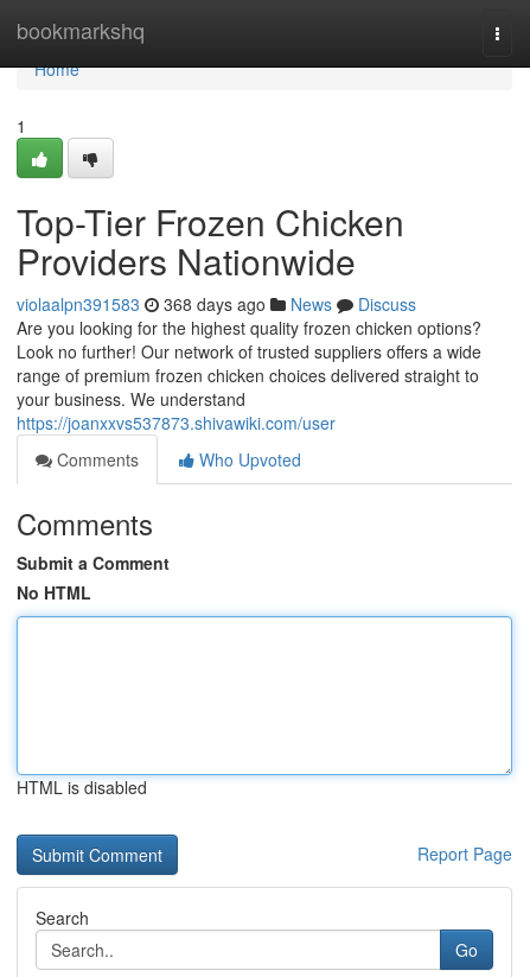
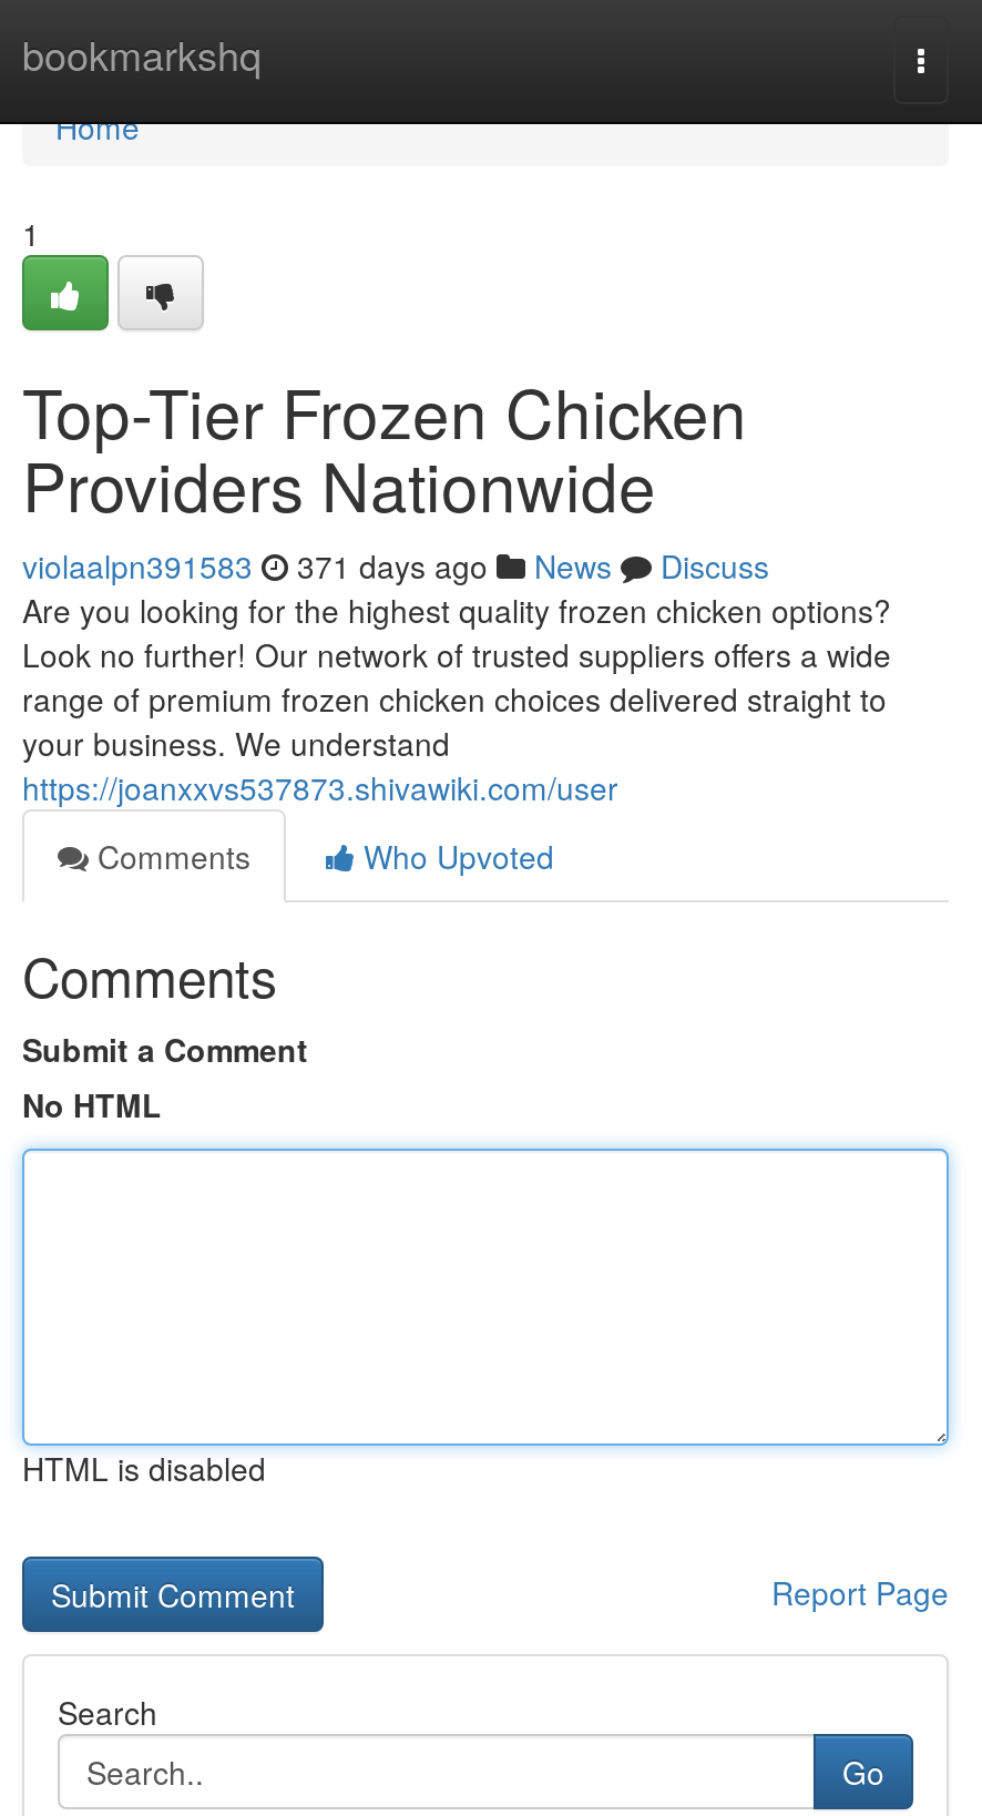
[17,292,416,316] violaalpn391583 368 days ago News Discuss -> [22,543,769,588] violaalpn391583 371 days ago News Discuss

